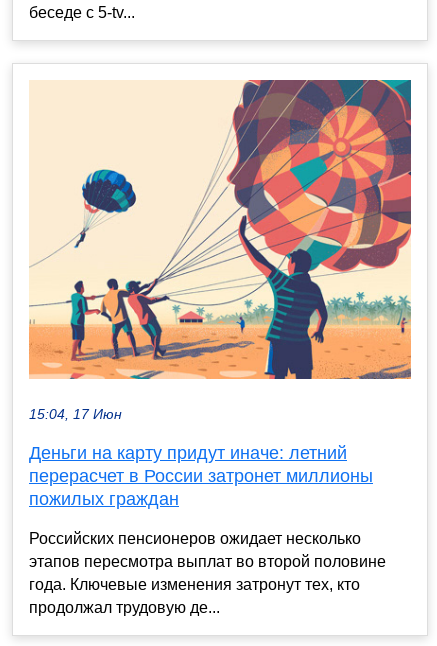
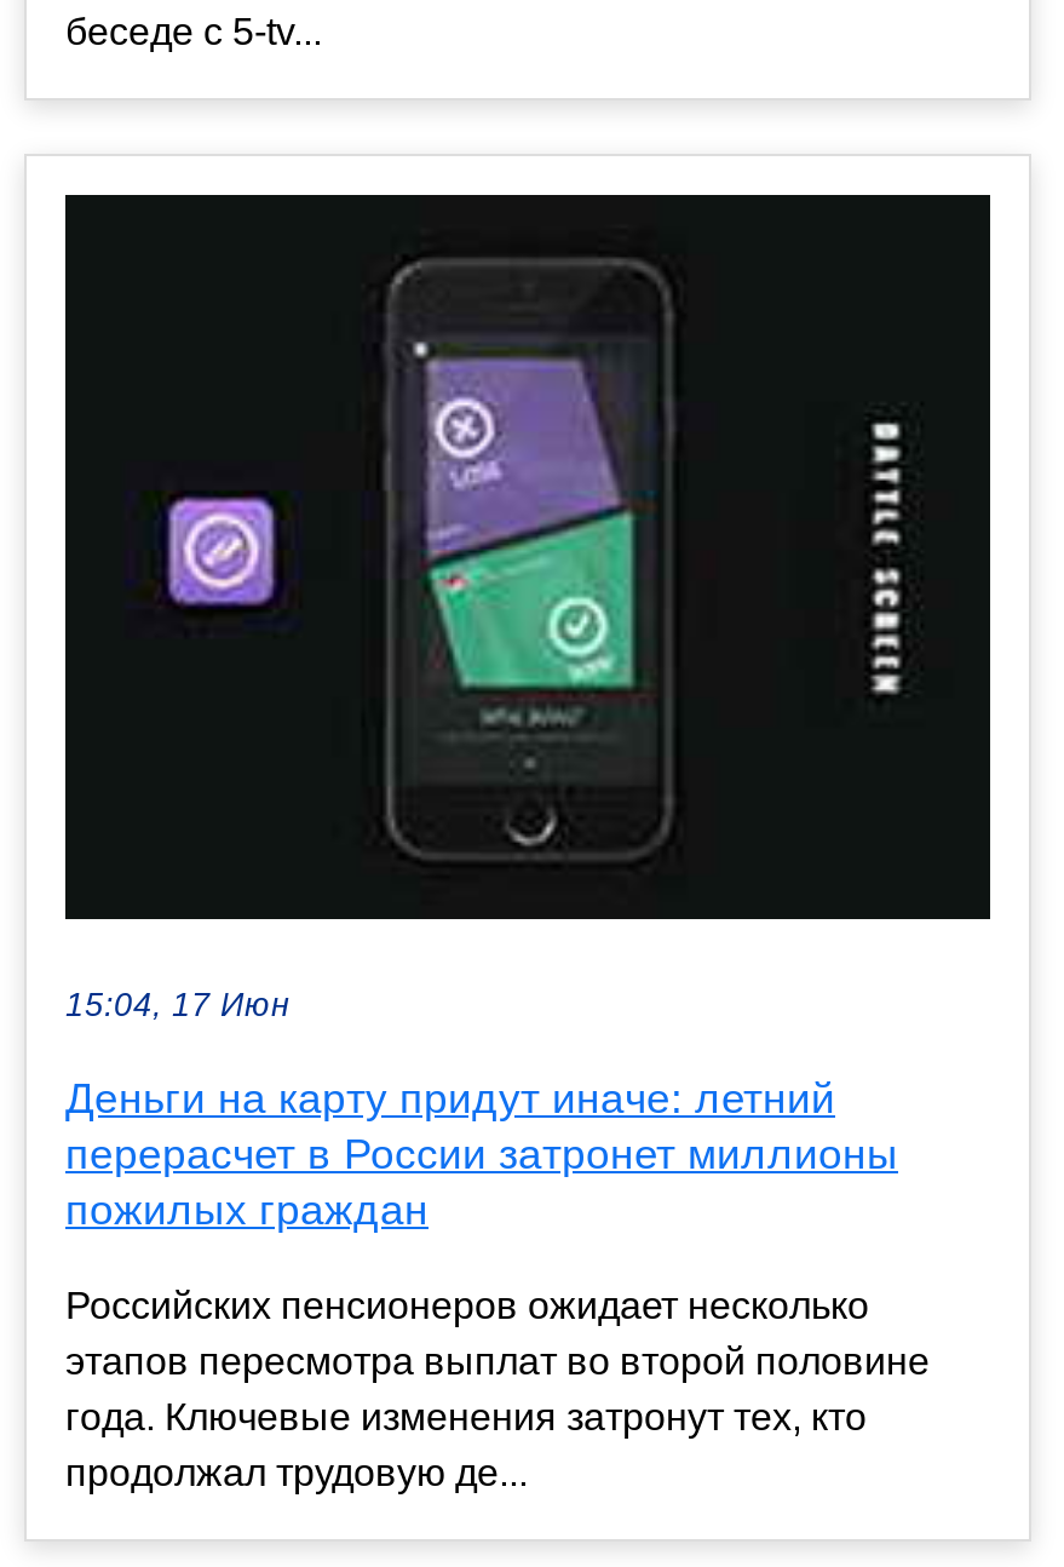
[28,79,412,380] [image] -> [63,191,993,923] [image]

